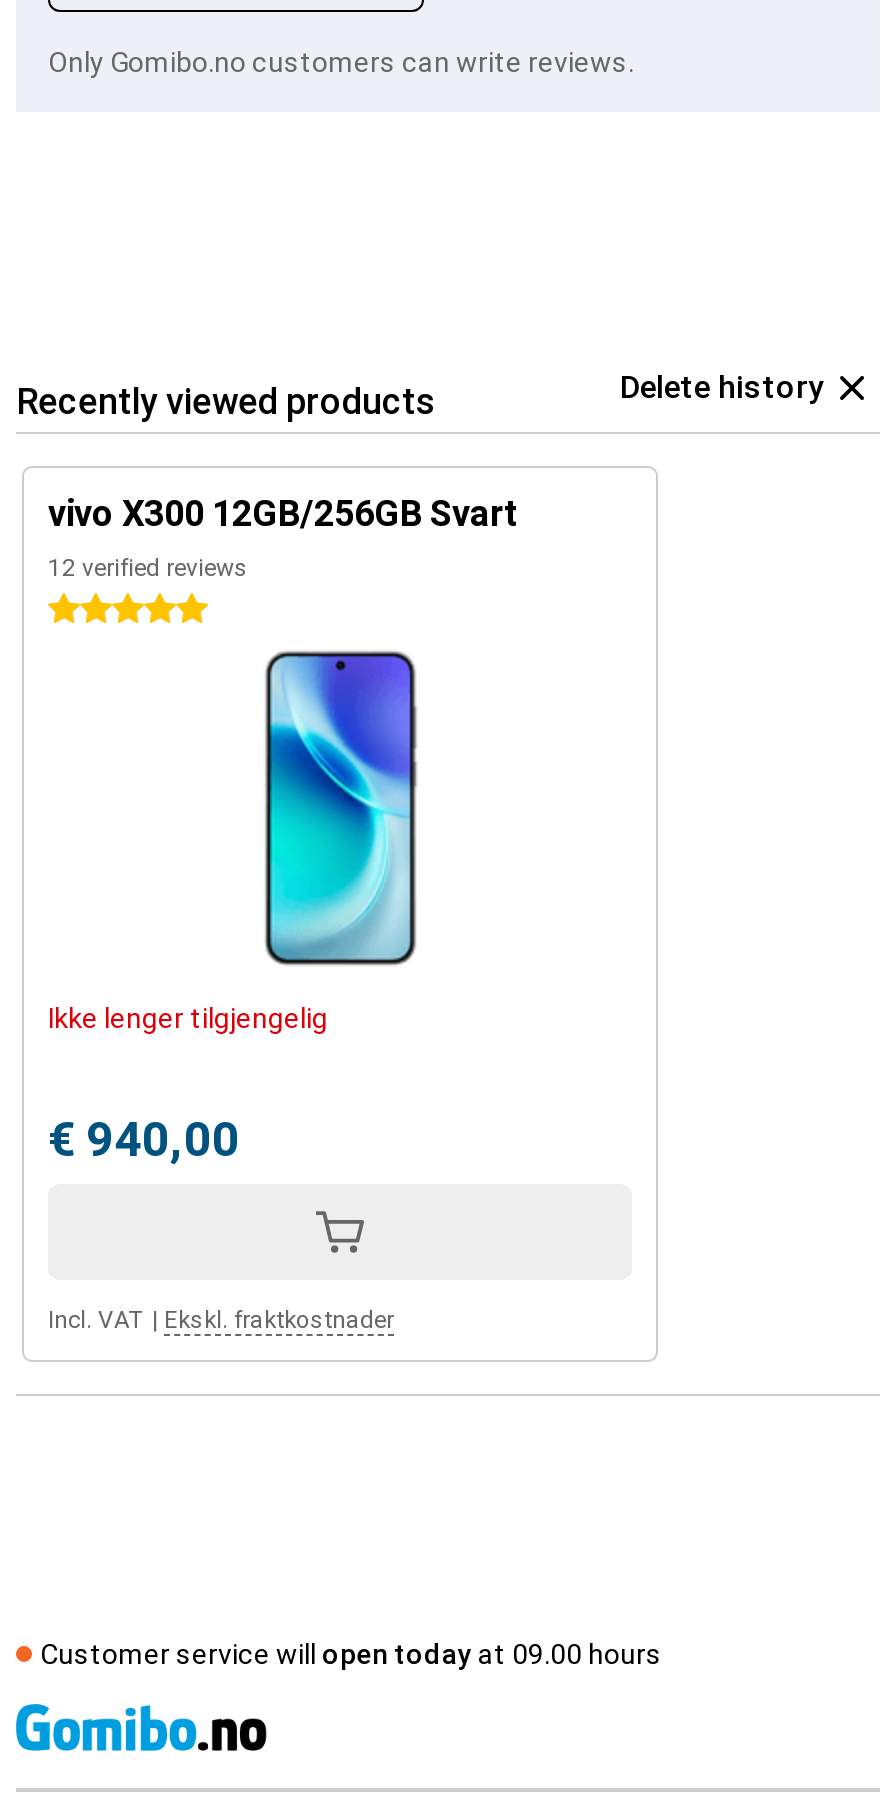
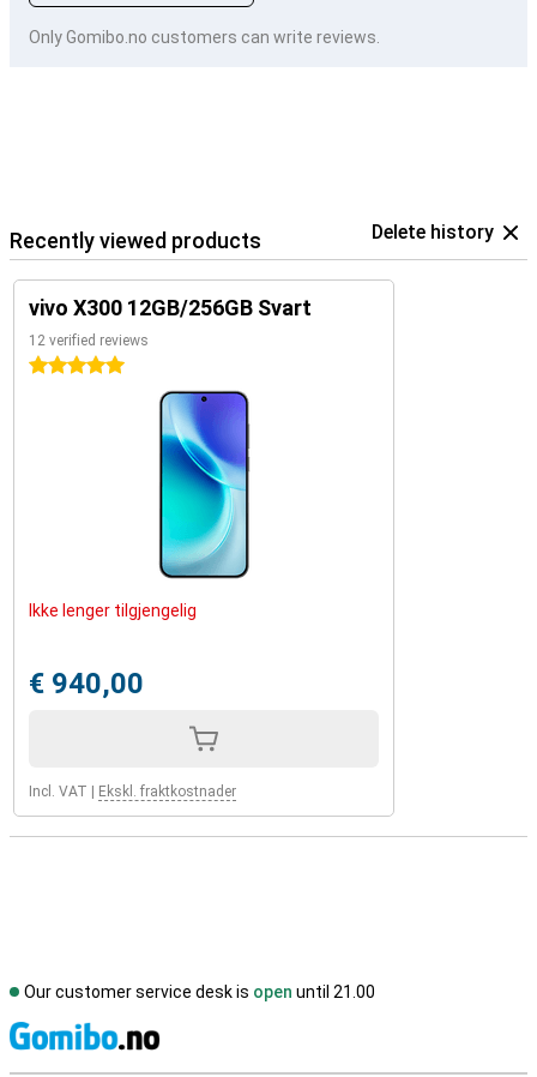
[40,1638,662,1670] Customer service will open today at 09.00 hours -> [24,982,375,1001] Our customer service desk is open until 21.00

